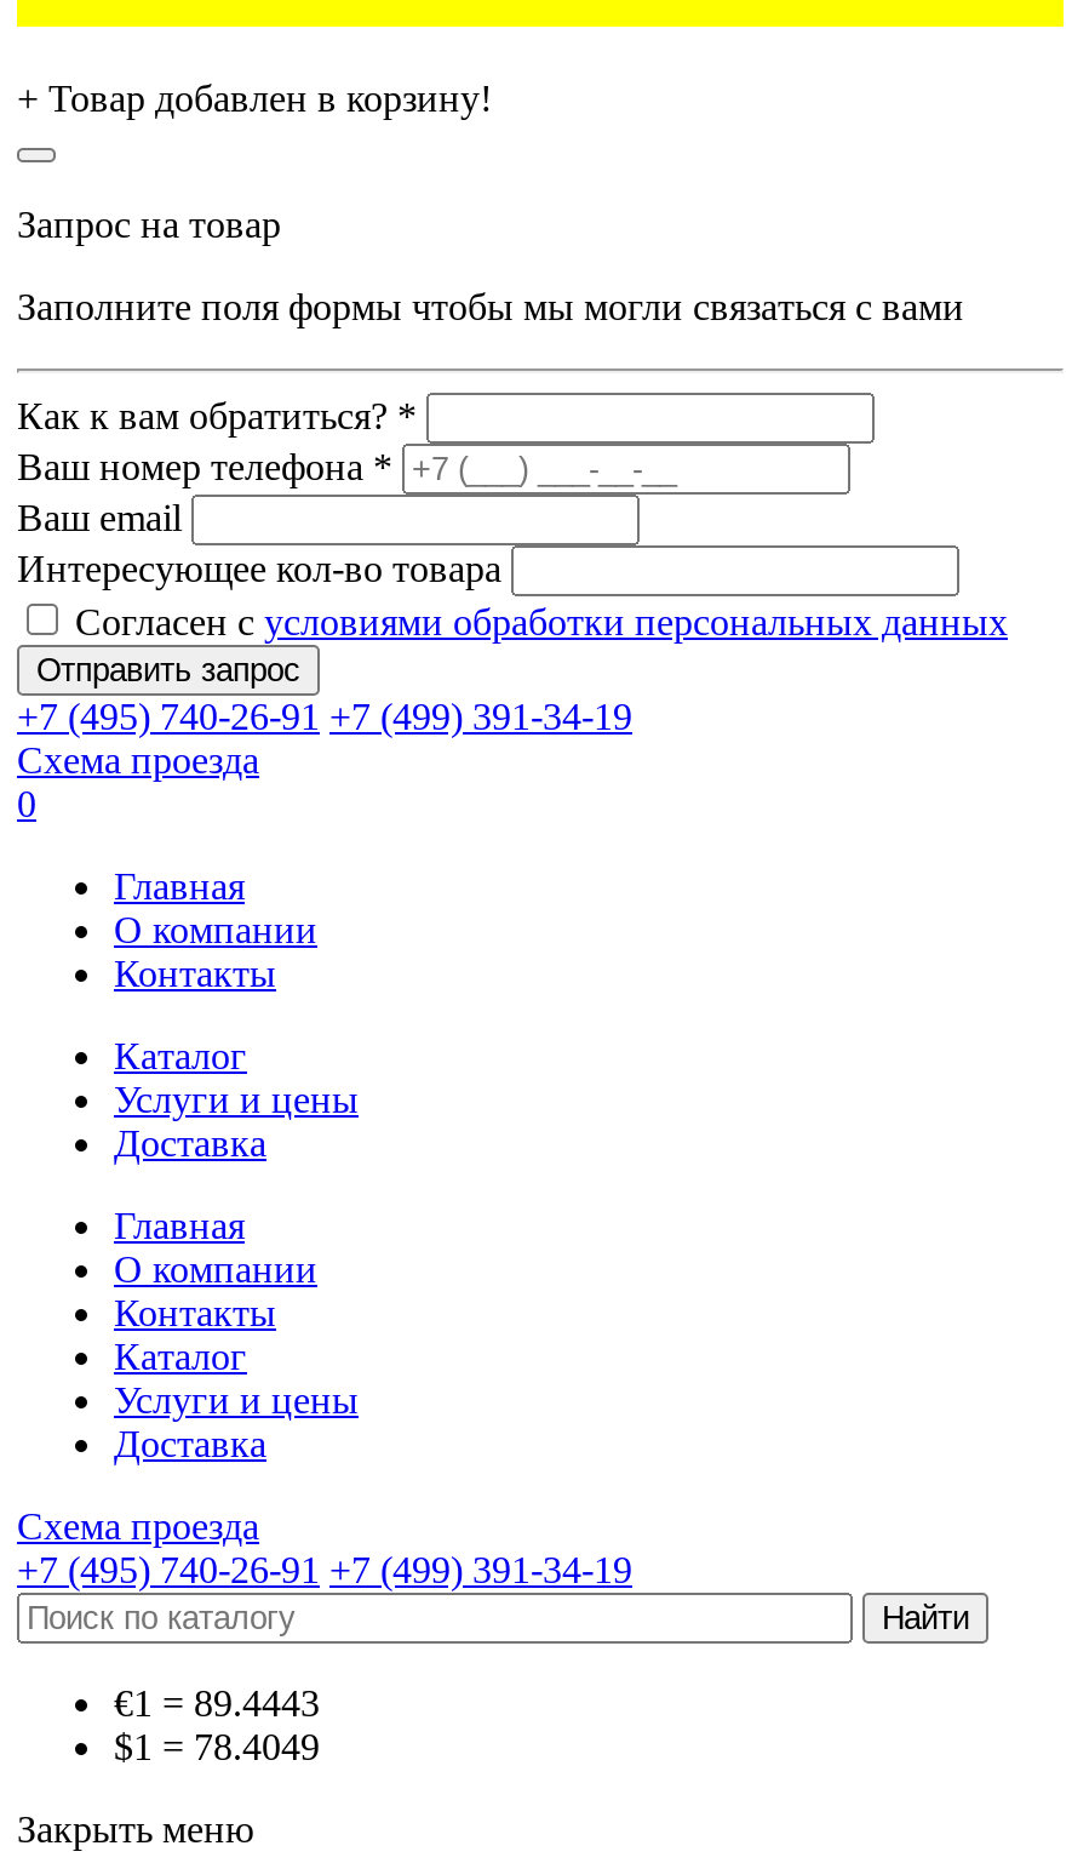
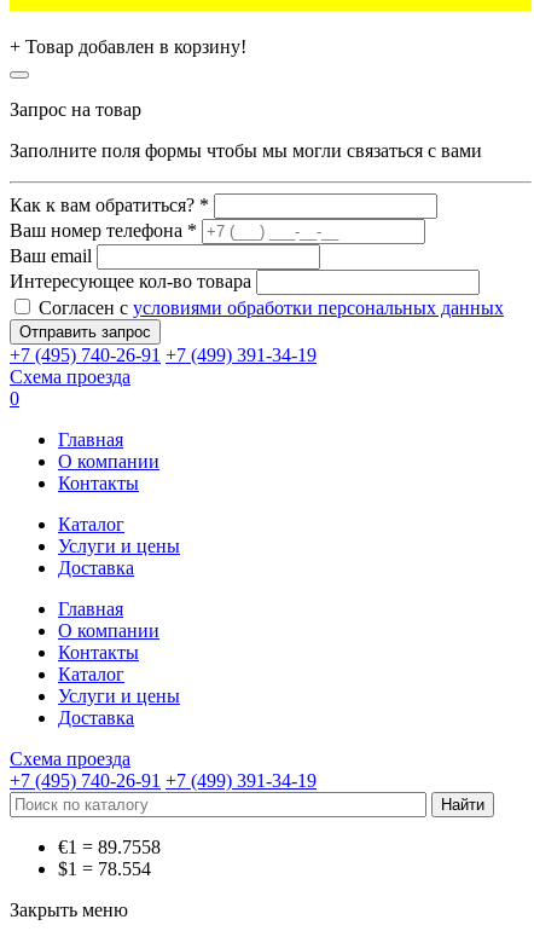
[114,1682,320,1724] €1 = 89.4443 -> [58,837,161,857] €1 = 89.7558
[114,1726,320,1767] $1 = 78.4049 -> [58,858,151,879] $1 = 78.554

